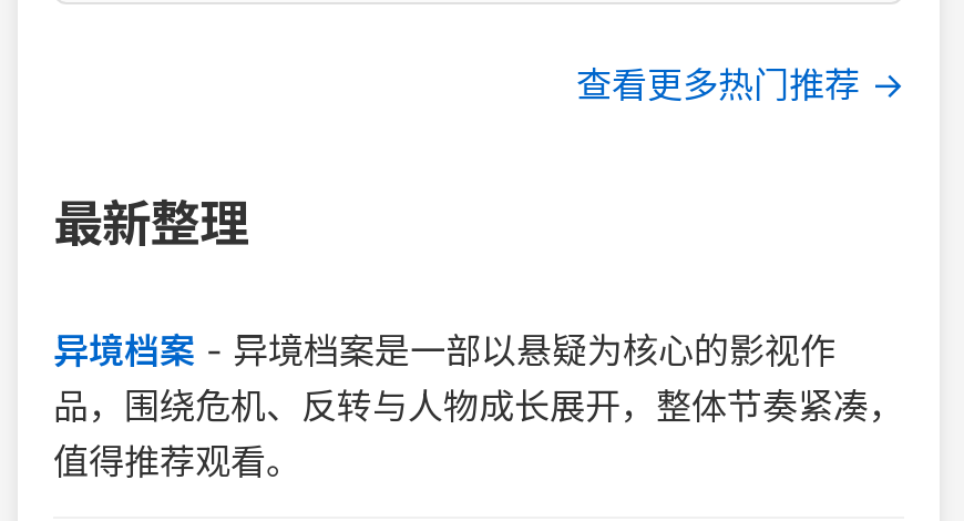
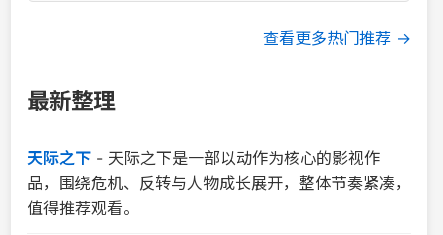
[53,328,835,372] 异境档案-异境档案是一部以悬疑为核心的影视作 -> [27,148,380,168] 天际之下-天际之下是一部以动作为核心的影视作

